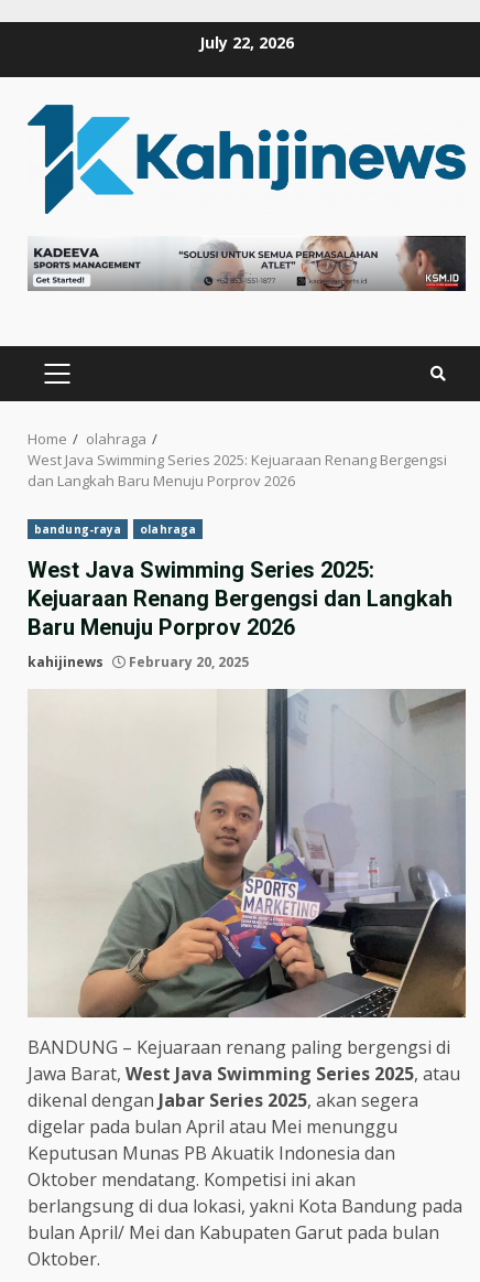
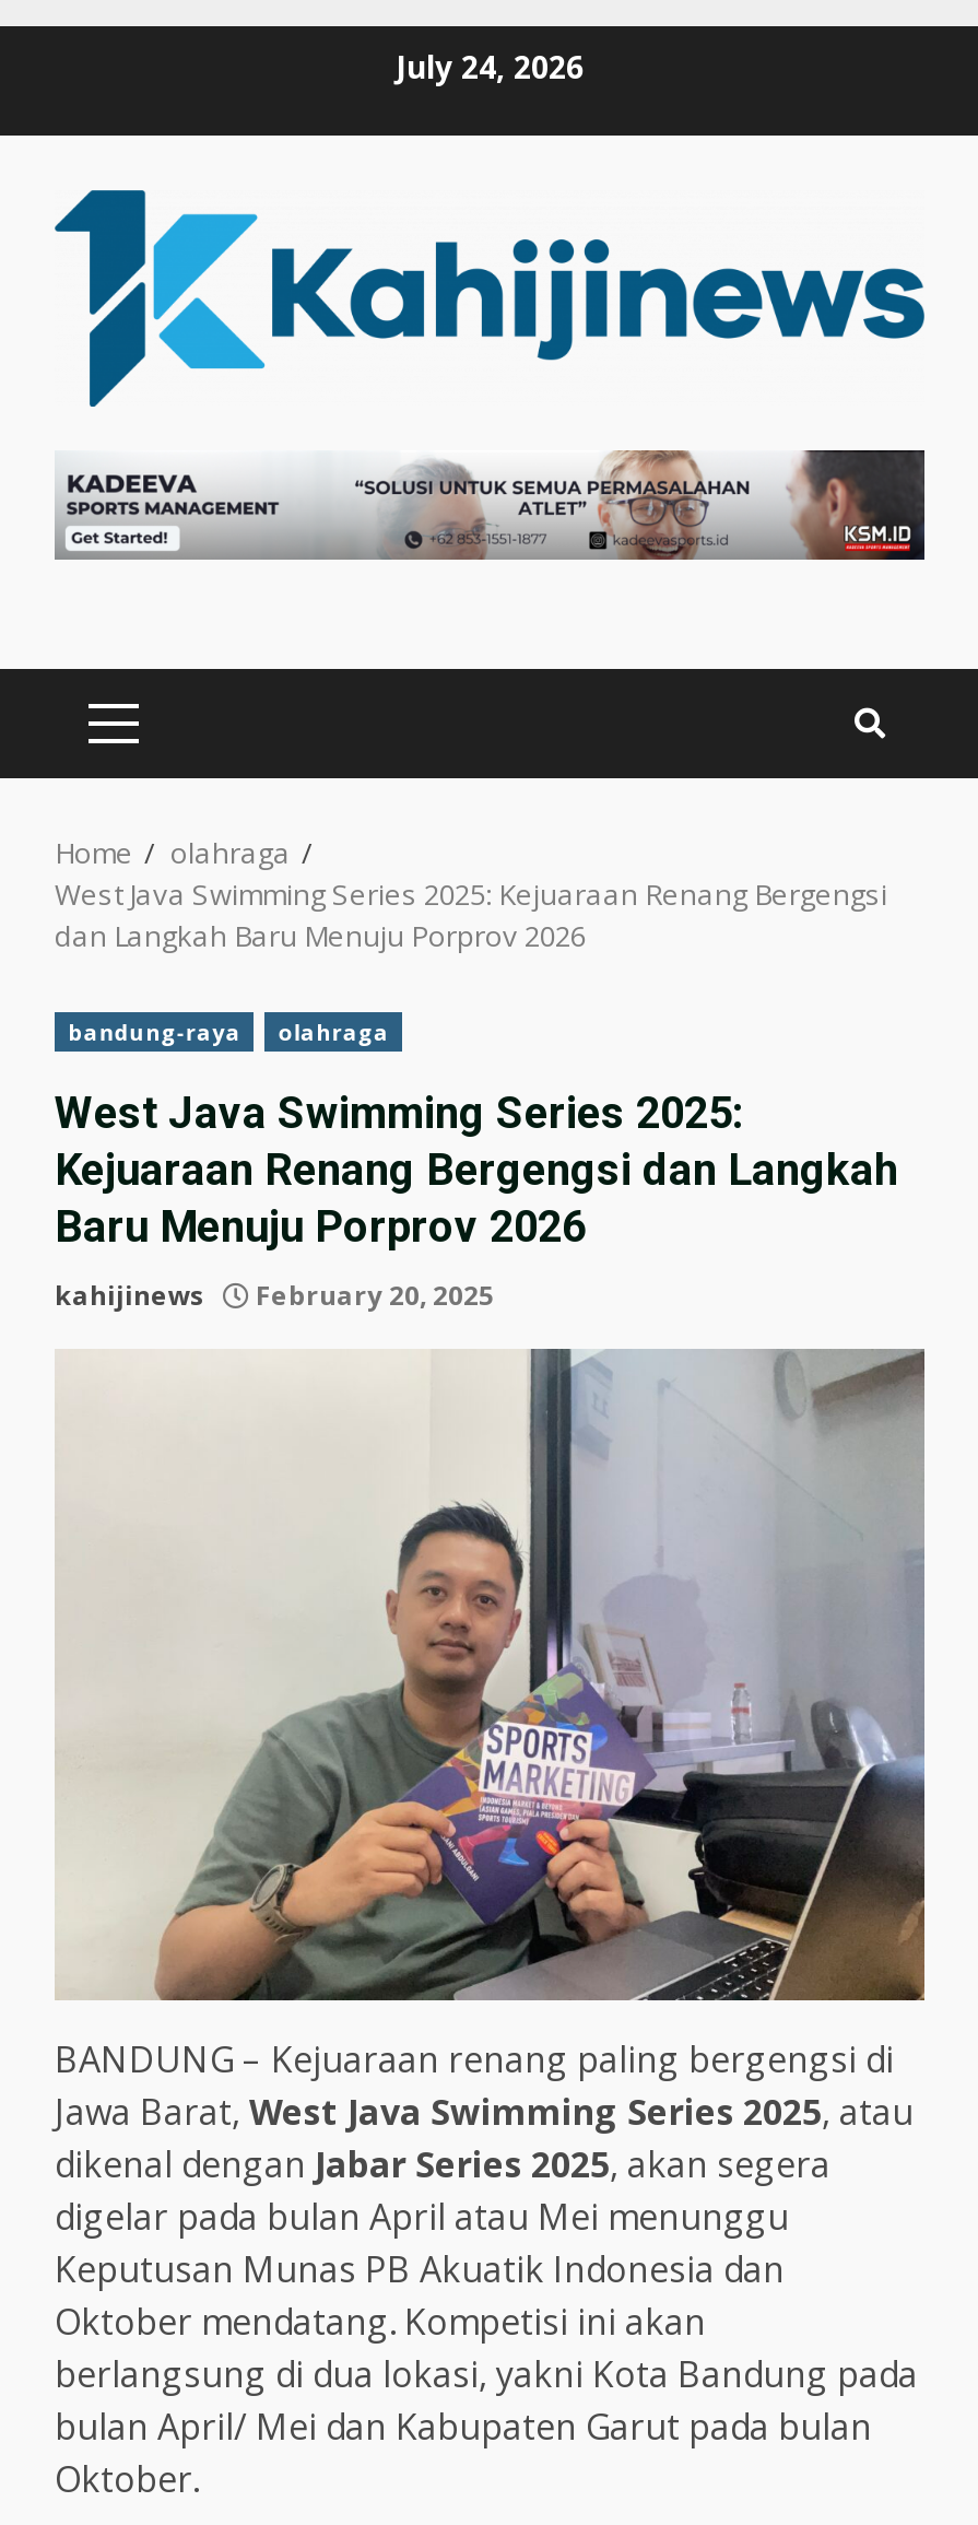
[199,31,294,52] July 22, 2026 -> [396,45,584,86] July 24, 2026

